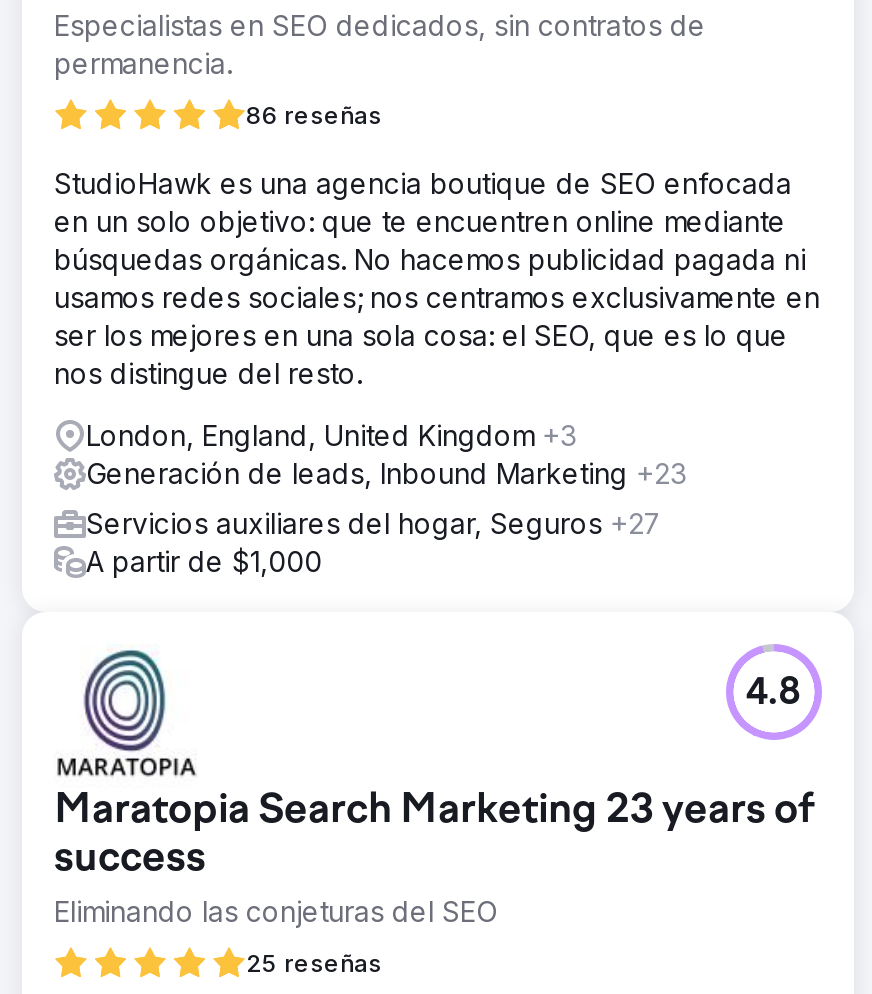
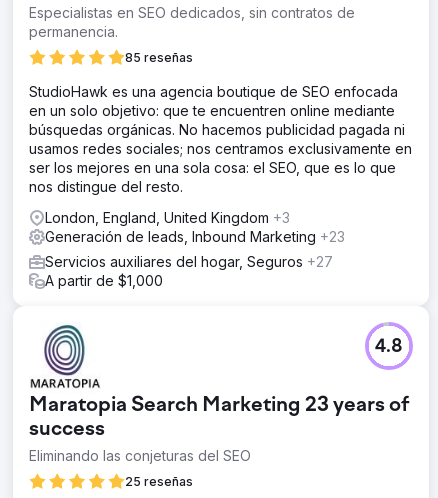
[246,99,382,129] 86 reseñas -> [125,50,193,65] 85 reseñas

